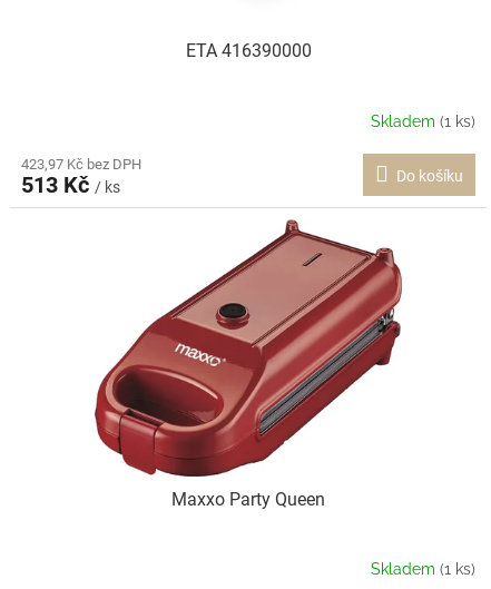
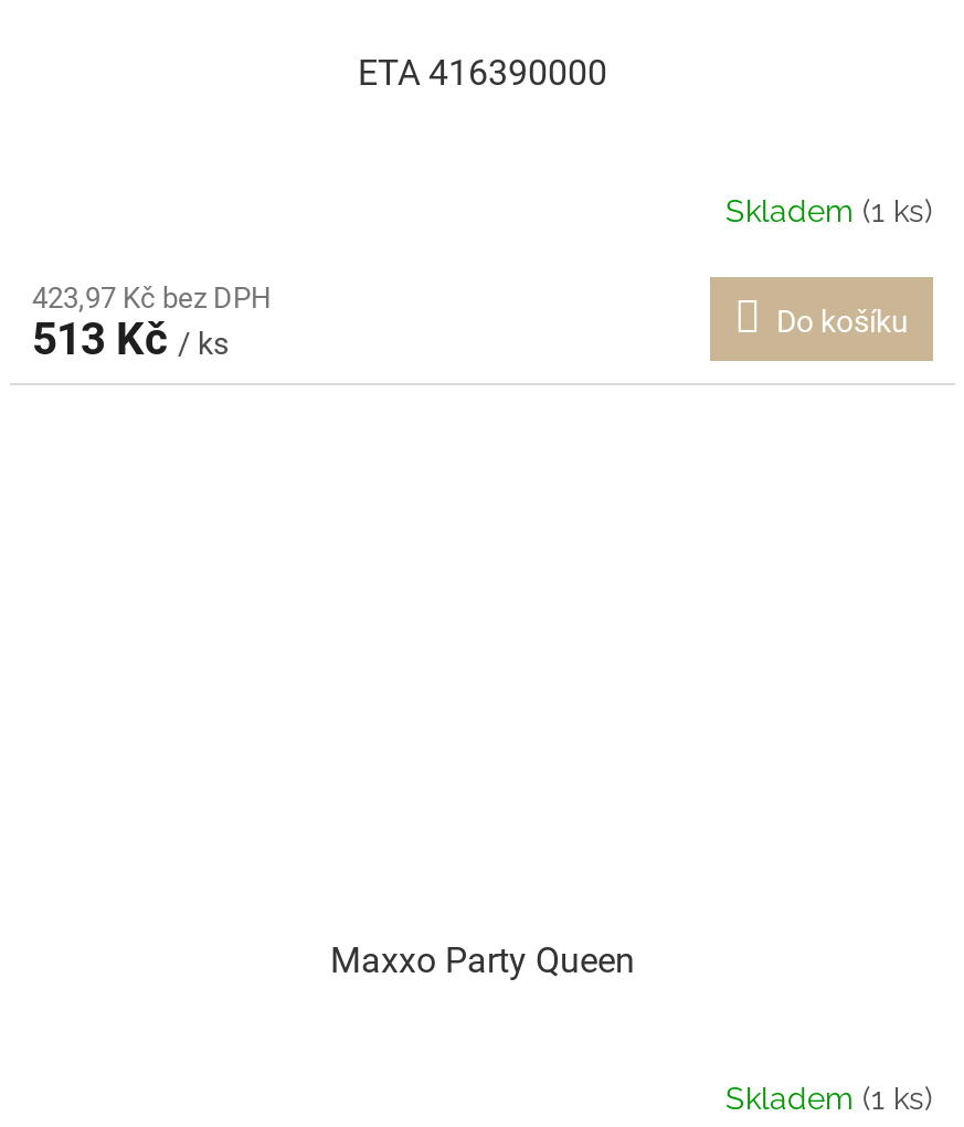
[94,218,403,478] [image] -> none

